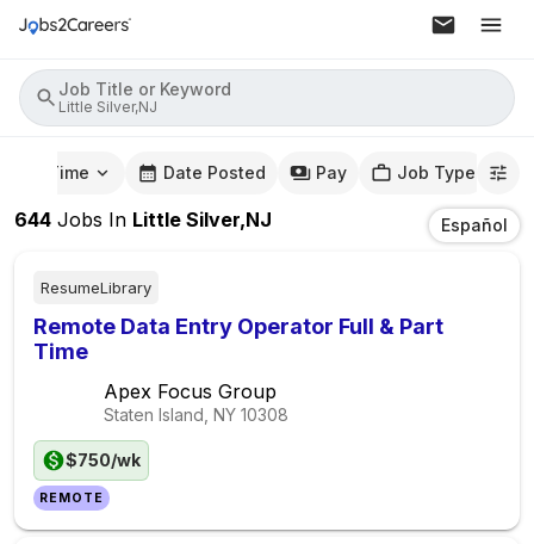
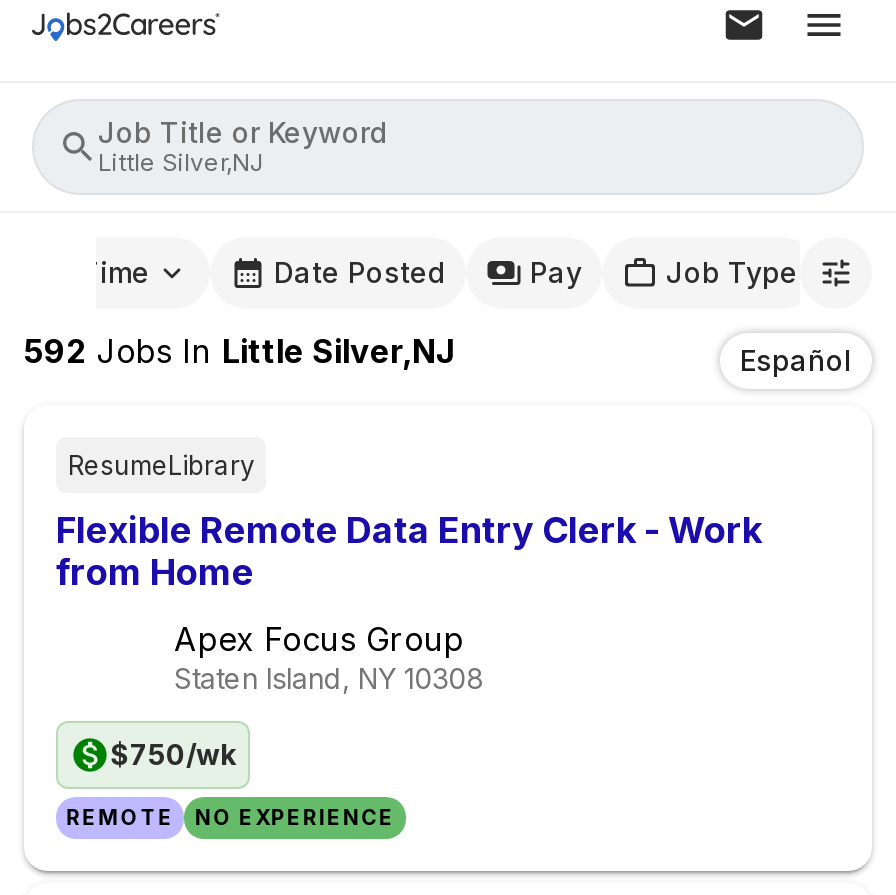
[14,208,272,231] 644 Jobs In Little Silver,NJ -> [24,331,456,371] 592 Jobs In Little Silver,NJ
[33,314,443,364] Remote Data Entry Operator Full & Part | Time -> [56,509,762,593] Flexible Remote Data Entry Clerk - Work | from Home
none -> [195,805,395,831] NO EXPERIENCE

